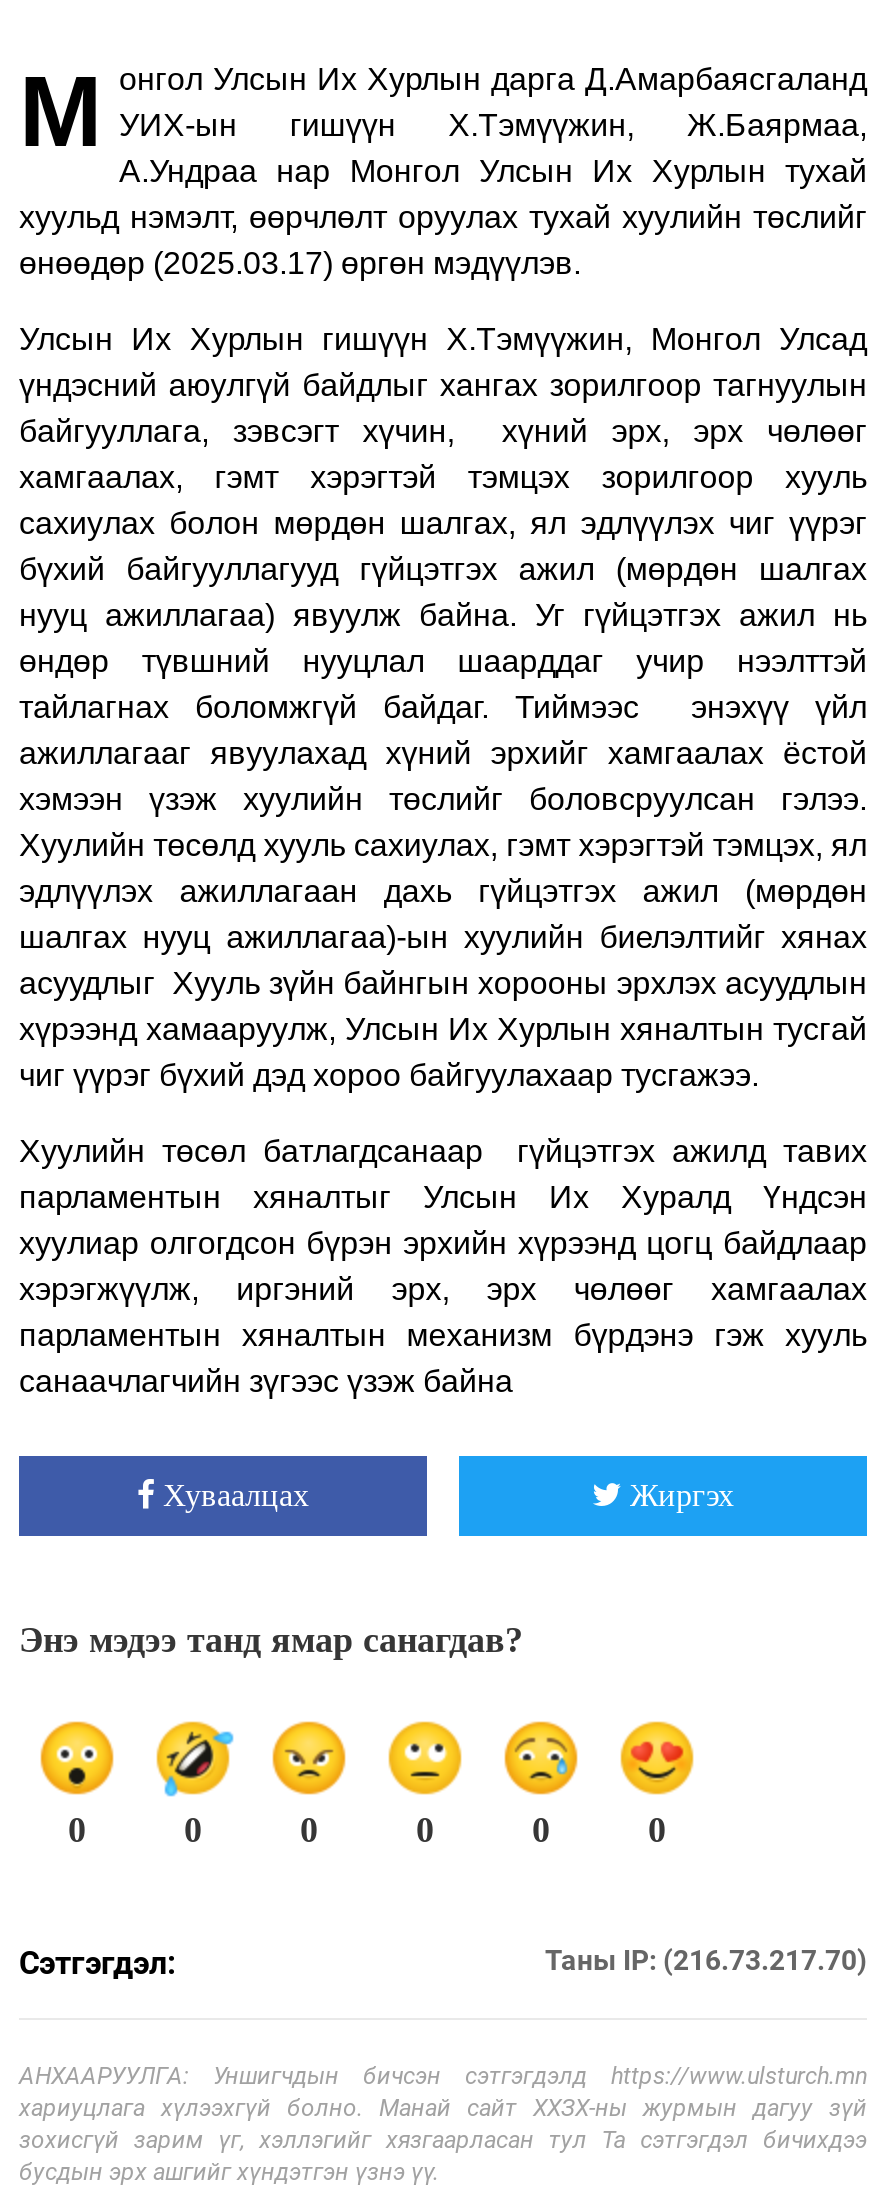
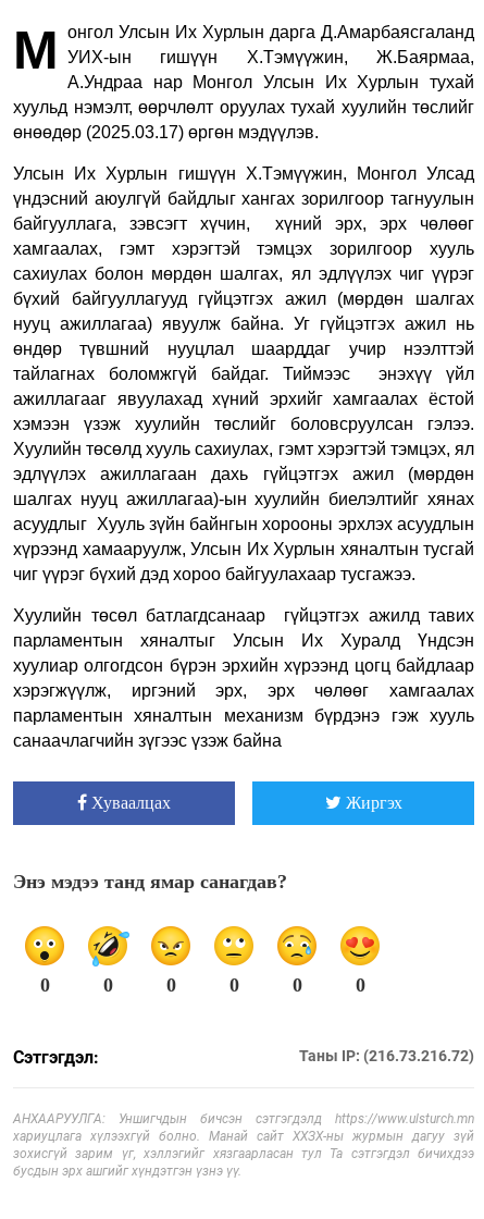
[545,1944,867,1976] Таны IP: (216.73.217.70) -> [299,1047,474,1064] Таны IP: (216.73.216.72)

